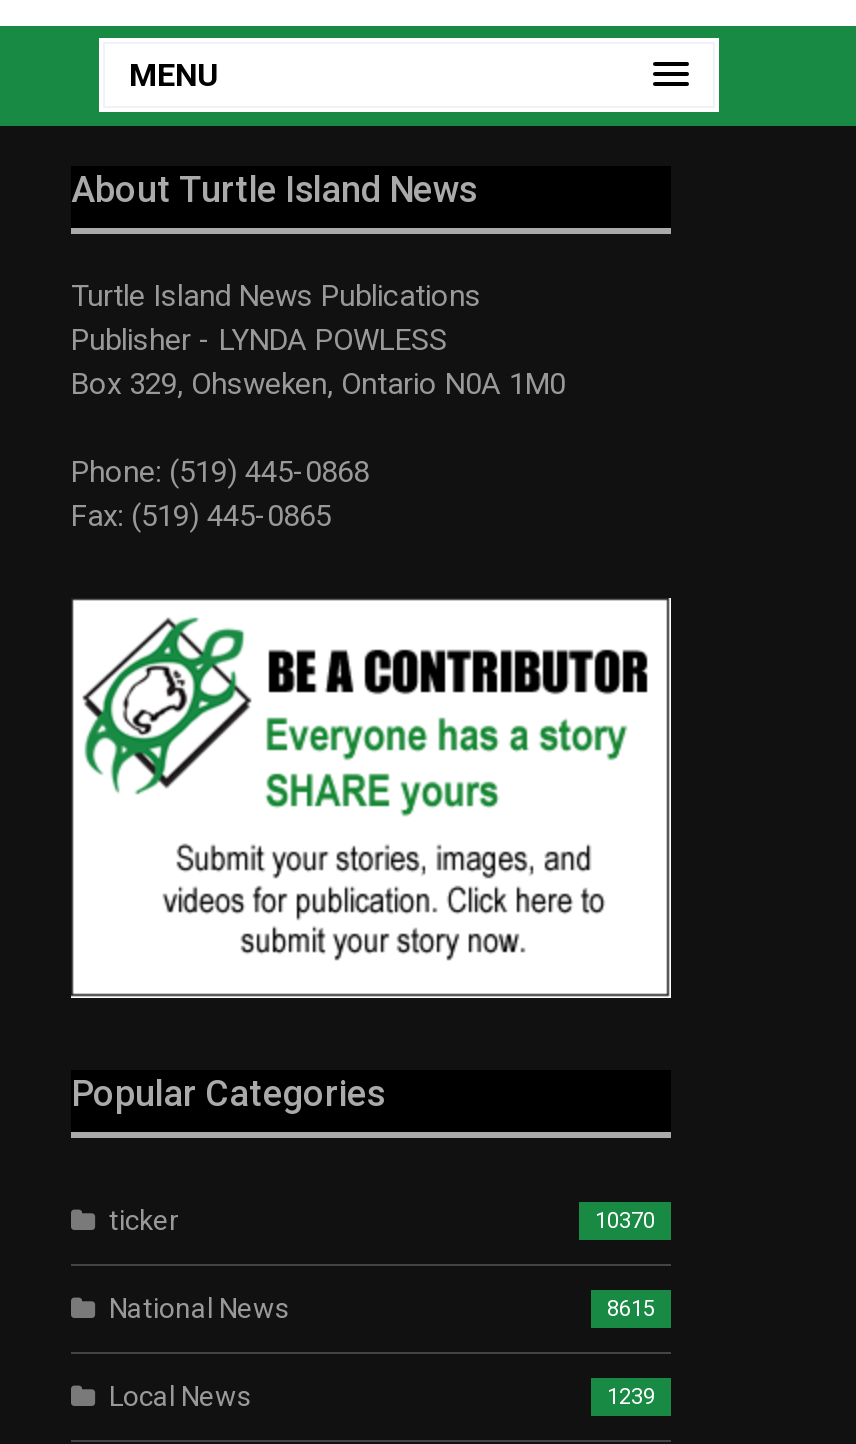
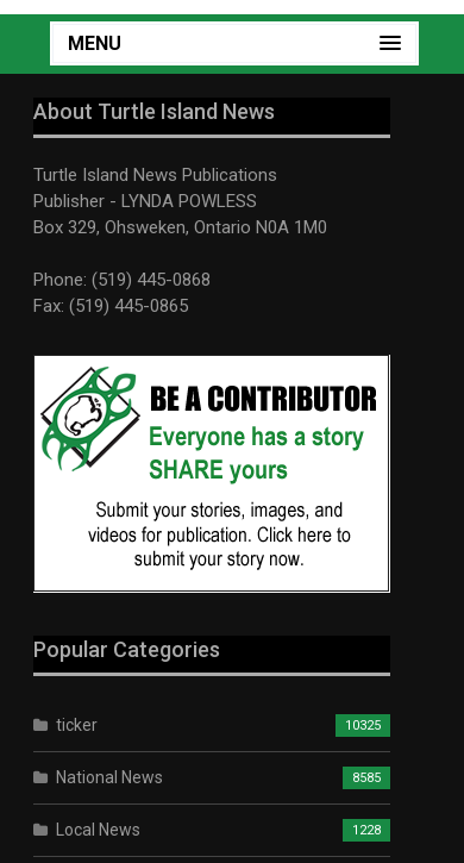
[595,1208,655,1234] 10370 -> [345,718,381,733] 10325
[607,1296,655,1322] 8615 -> [352,770,381,786] 8585
[607,1384,655,1410] 1239 -> [352,823,381,838] 1228

